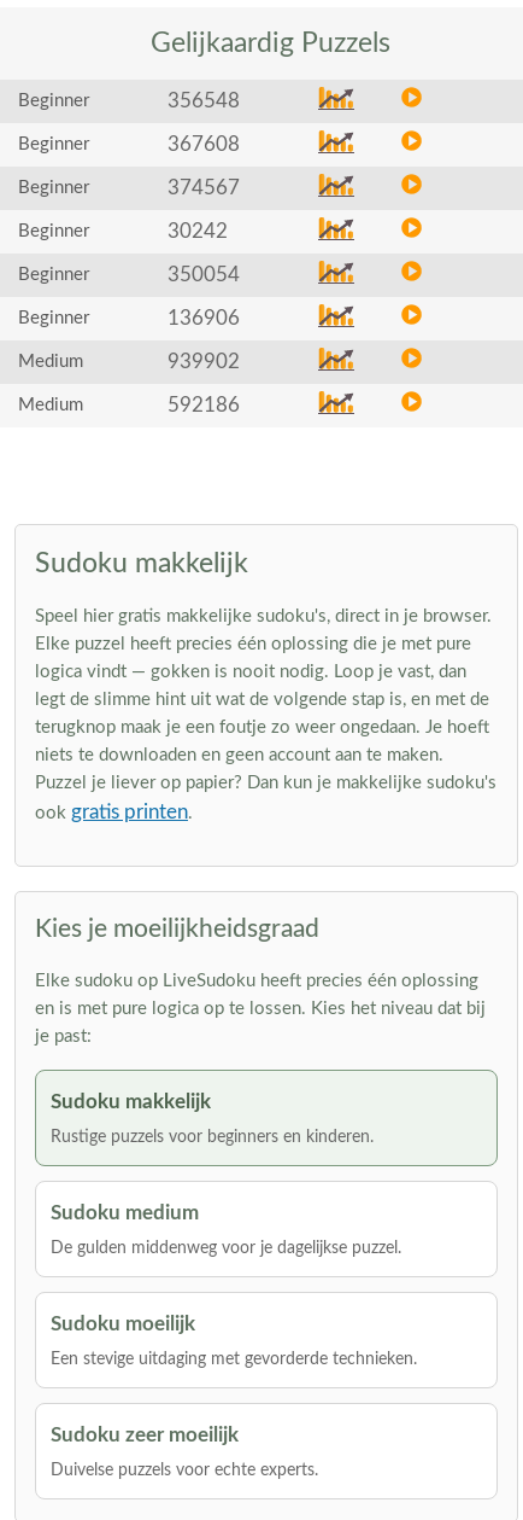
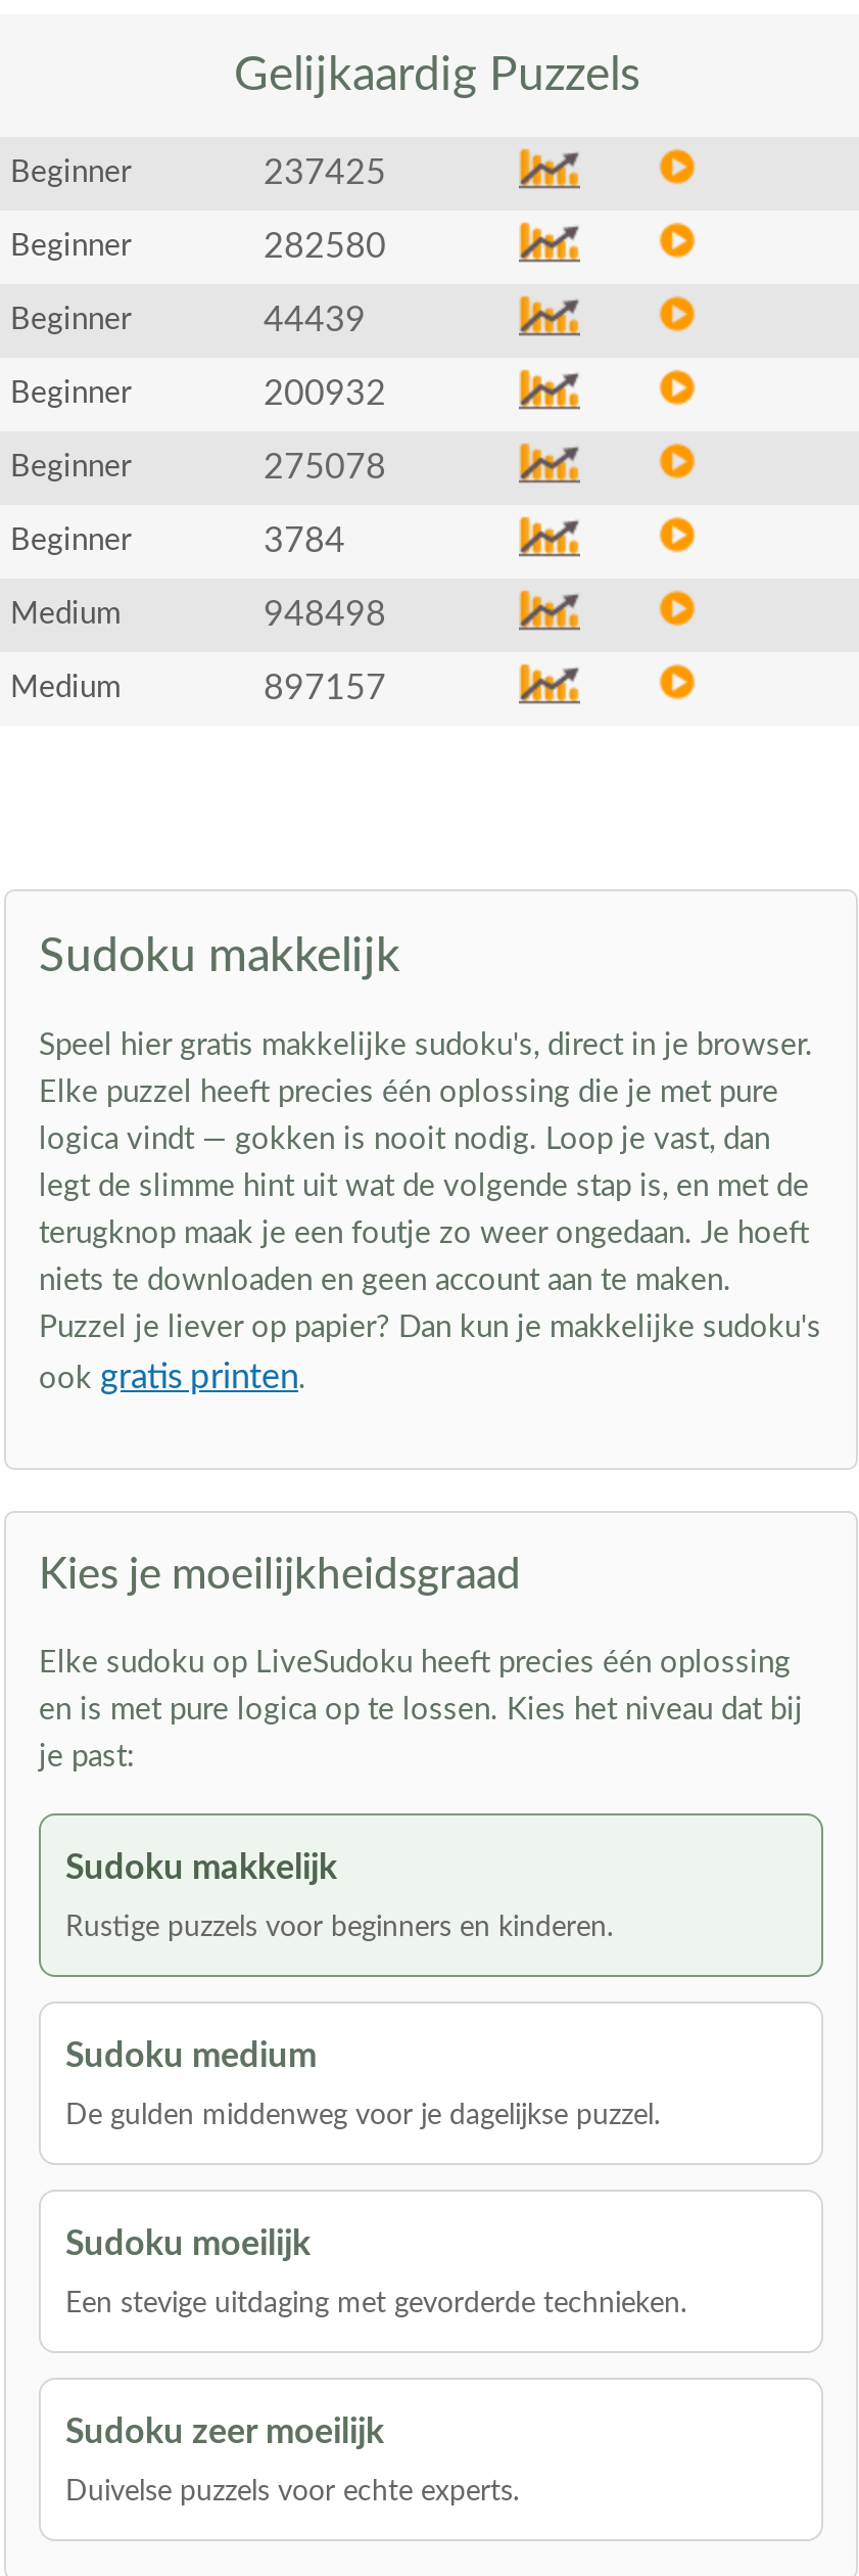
[168,91,240,111] 356548 -> [264,155,386,190] 237425
[168,134,240,155] 367608 -> [264,229,386,264] 282580
[168,177,240,198] 374567 -> [264,303,366,337] 44439
[168,221,228,241] 30242 -> [264,376,386,411] 200932
[168,264,240,285] 350054 -> [264,450,386,485] 275078
[168,308,240,328] 136906 -> [264,523,345,558] 3784
[168,351,240,372] 939902 -> [264,597,386,632] 948498
[168,395,240,415] 592186 -> [264,671,386,705] 897157

